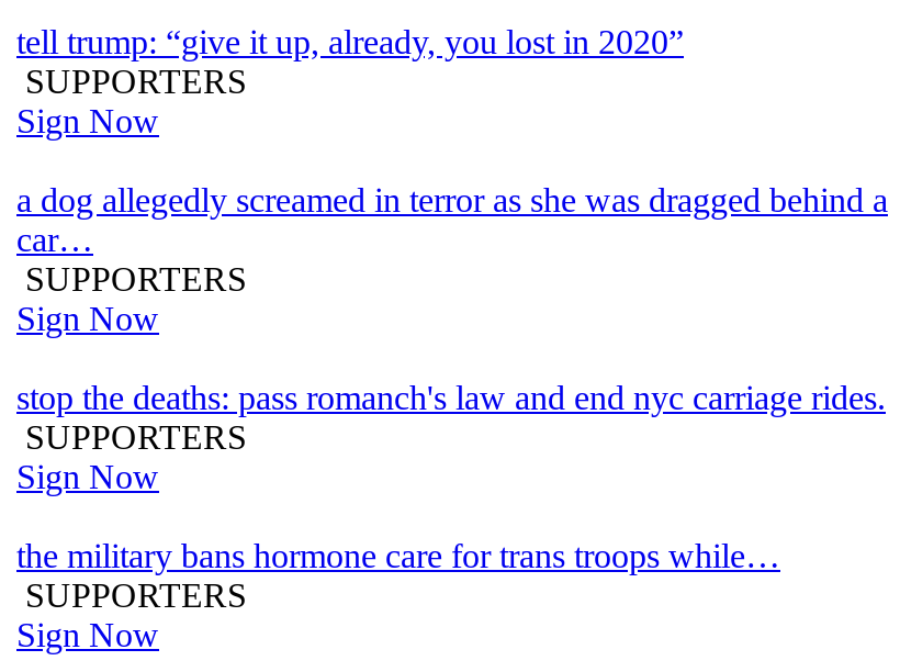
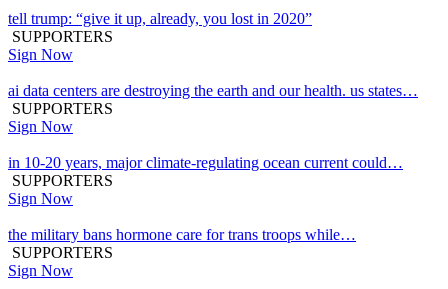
[16,181,888,258] a dog allegedly screamed in terror as she was dragged behind a | car… -> [8,82,418,99] ai data centers are destroying the earth and our health. us states…
[16,379,886,416] stop the deaths: pass romanch's law and end nyc carriage rides. -> [8,154,403,171] in 10-20 years, major climate-regulating ocean current could…

